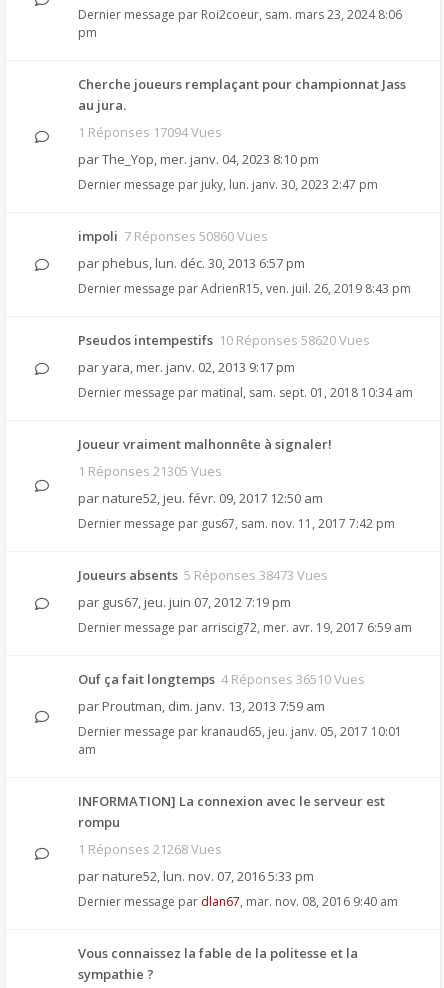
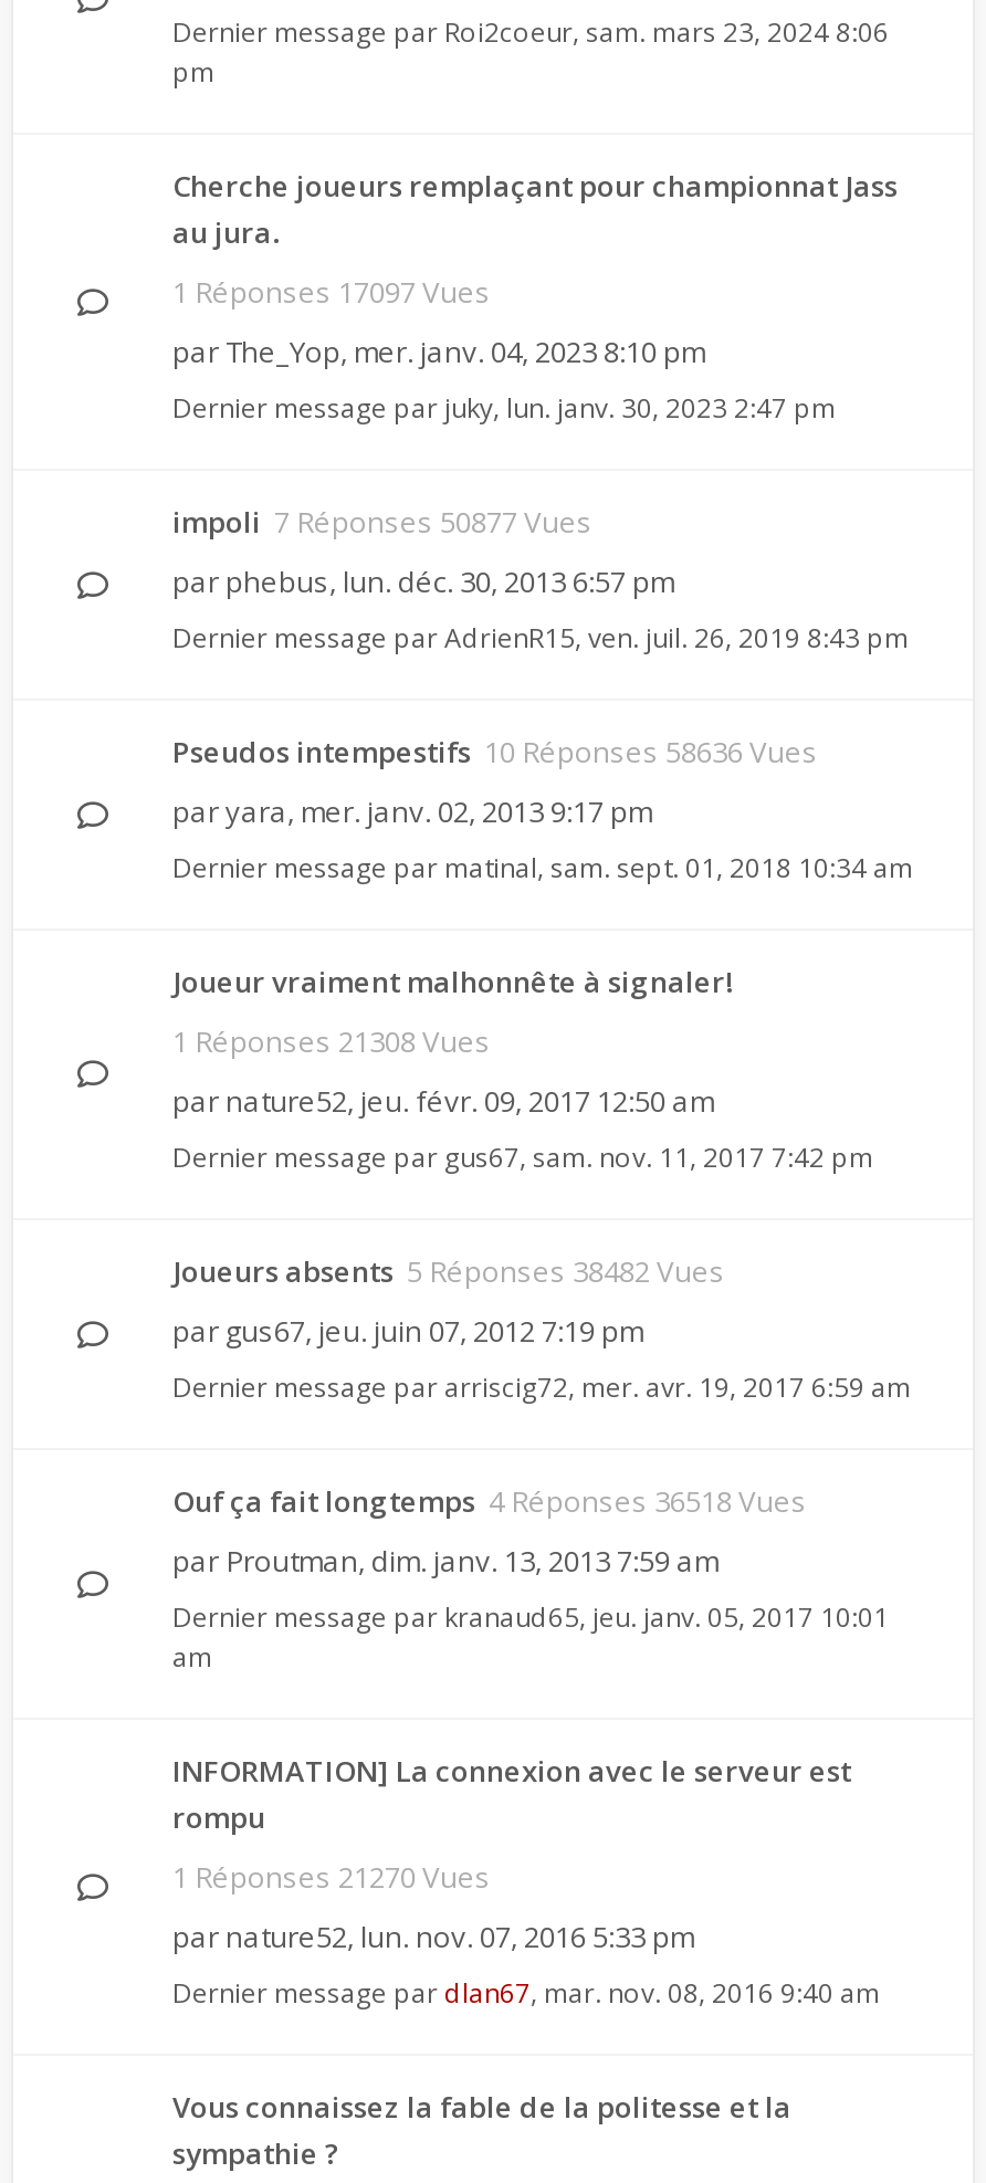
[78,123,222,141] 1 Réponses 17094 Vues -> [172,272,491,312] 1 Réponses 17097 Vues
[78,227,268,245] impoli 7 Réponses 50860 Vues -> [172,502,592,542] impoli 7 Réponses 50877 Vues
[78,331,370,349] Pseudos intempestifs 10 Réponses 58620 Vues -> [172,732,818,772] Pseudos intempestifs 10 Réponses 58636 Vues
[78,462,222,480] 1 Réponses 21305 Vues -> [172,1021,491,1061] 1 Réponses 21308 Vues
[78,566,328,584] Joueurs absents 5 Réponses 38473 Vues -> [172,1251,725,1291] Joueurs absents 5 Réponses 38482 Vues
[78,670,365,688] Ouf ça fait longtemps 4 Réponses 36510 Vues -> [172,1481,807,1521] Ouf ça fait longtemps 4 Réponses 36518 Vues
[78,840,222,858] 1 Réponses 21268 Vues -> [172,1857,491,1897] 1 Réponses 21270 Vues

